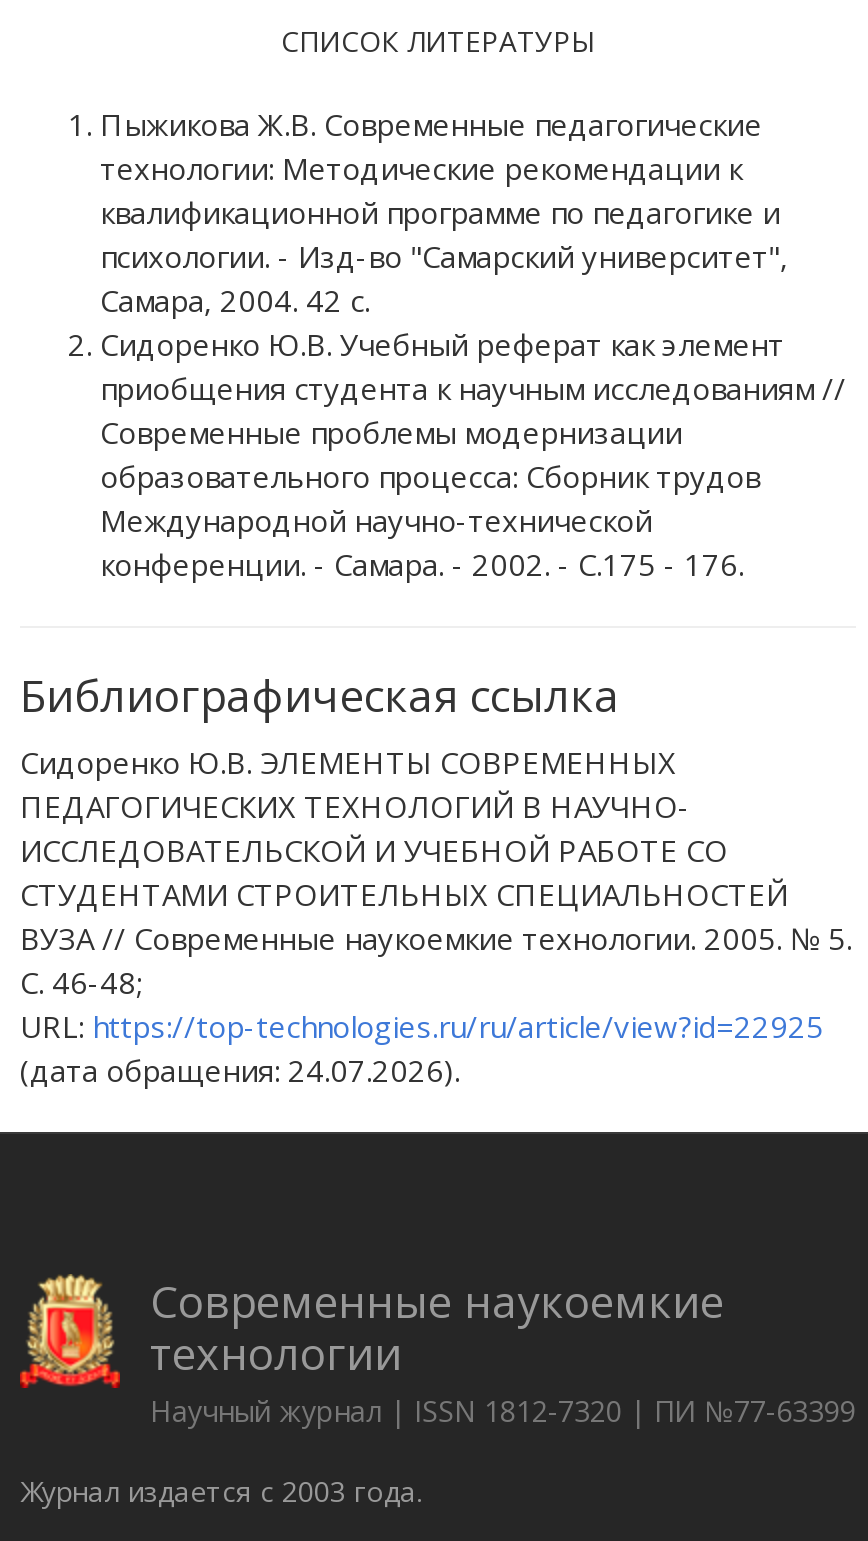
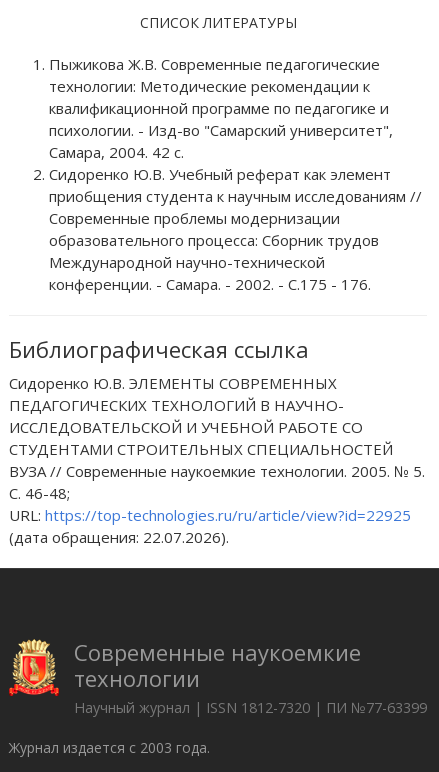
[20,1050,460,1090] (дата обращения: 24.07.2026). -> [9,527,229,547] (дата обращения: 22.07.2026).

